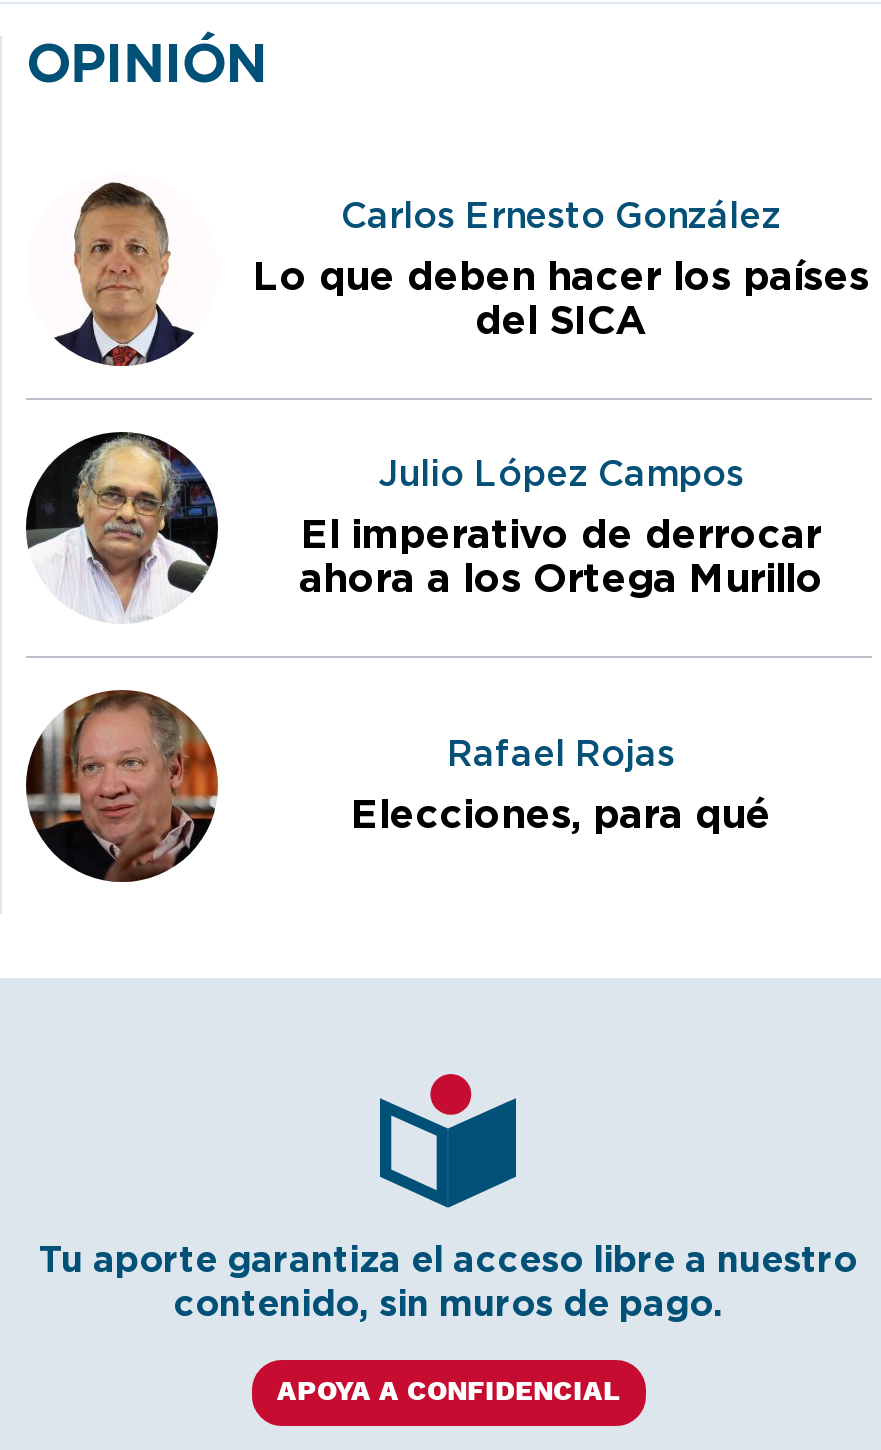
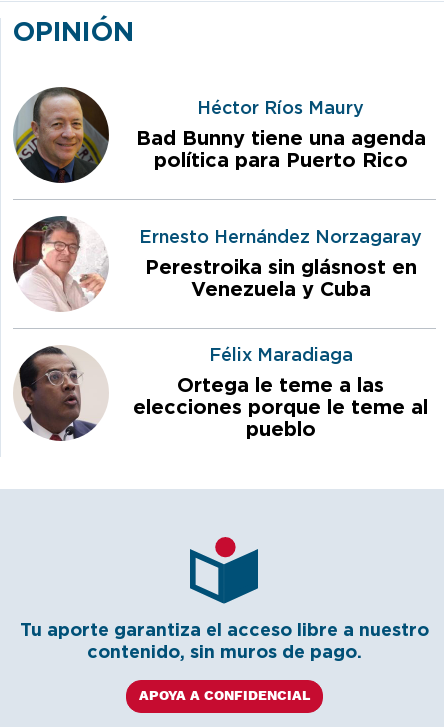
[28,174,869,366] [image] | Lo que deben hacer los países | del SICA -> [13,86,425,183] [image] | Bad Bunny tiene una agenda | política para Puerto Rico
[341,200,781,236] Carlos Ernesto González -> [197,100,364,118] Héctor Ríos Maury
[26,432,823,622] [image] | El imperativo de derrocar | ahora a los Ortega Murillo -> [13,216,416,312] [image] | Perestroika sin glásnost en | Venezuela y Cuba
[378,458,744,494] Julio López Campos -> [139,229,422,247] Ernesto Hernández Norzagaray
[24,690,220,882] [image] -> [13,346,109,441] [image]
[447,738,675,774] Rafael Rojas -> [208,347,352,365] Félix Maradiaga
[351,796,771,836] Elecciones, para qué -> [133,376,428,440] Ortega le teme a las | elecciones porque le teme al | pueblo

